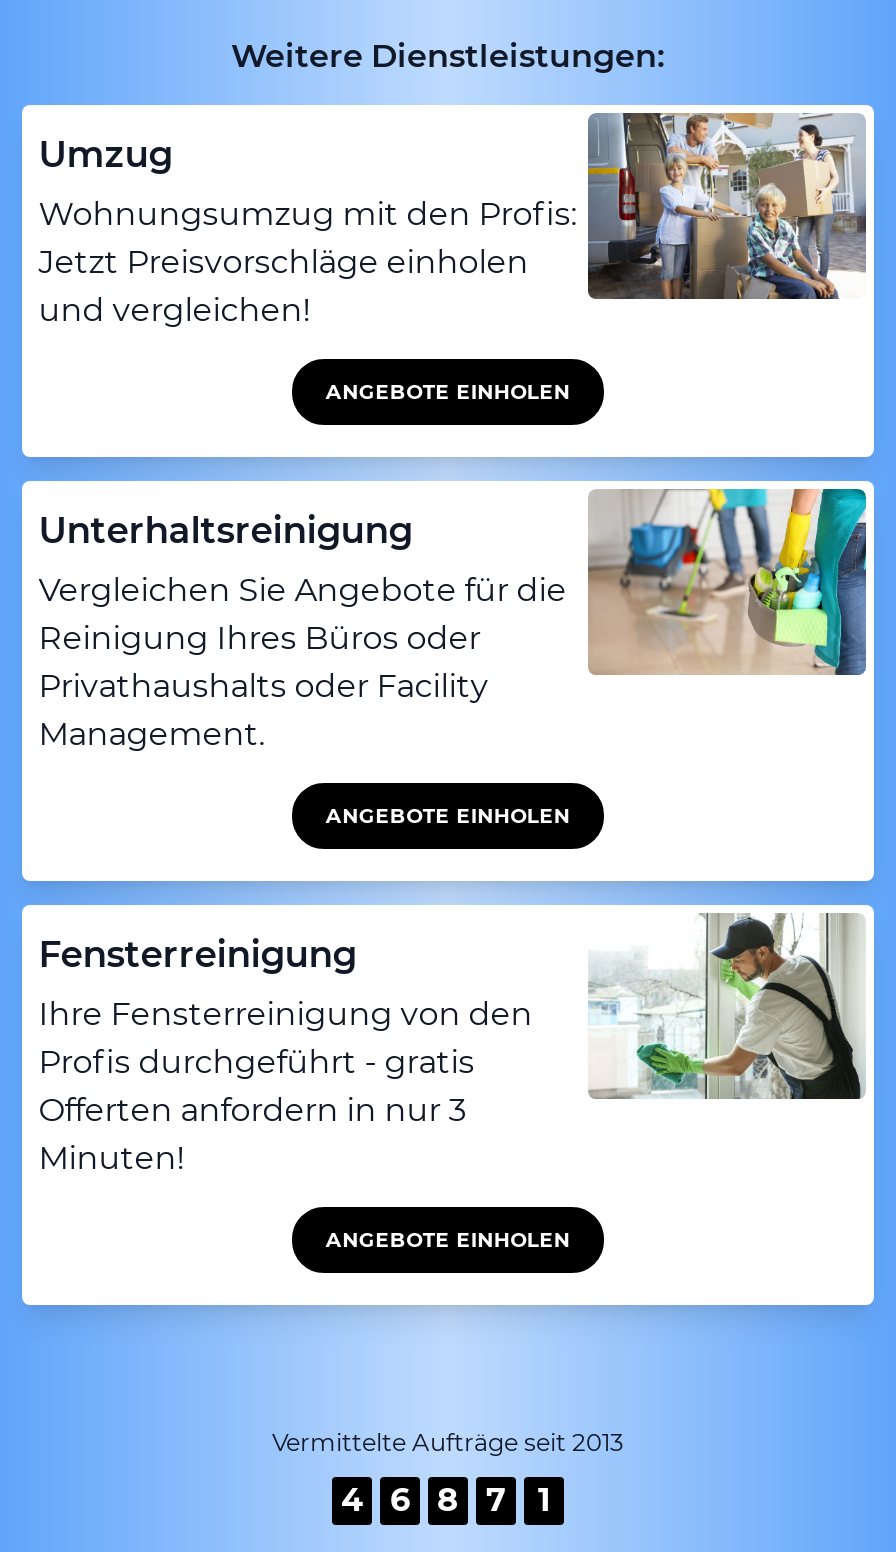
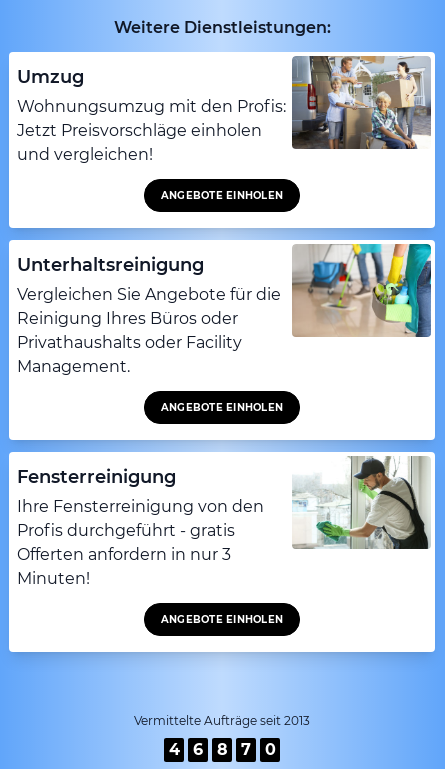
[341,1482,550,1520] 4 6 8 7 1 -> [168,740,275,759] 4 6 8 7 0

